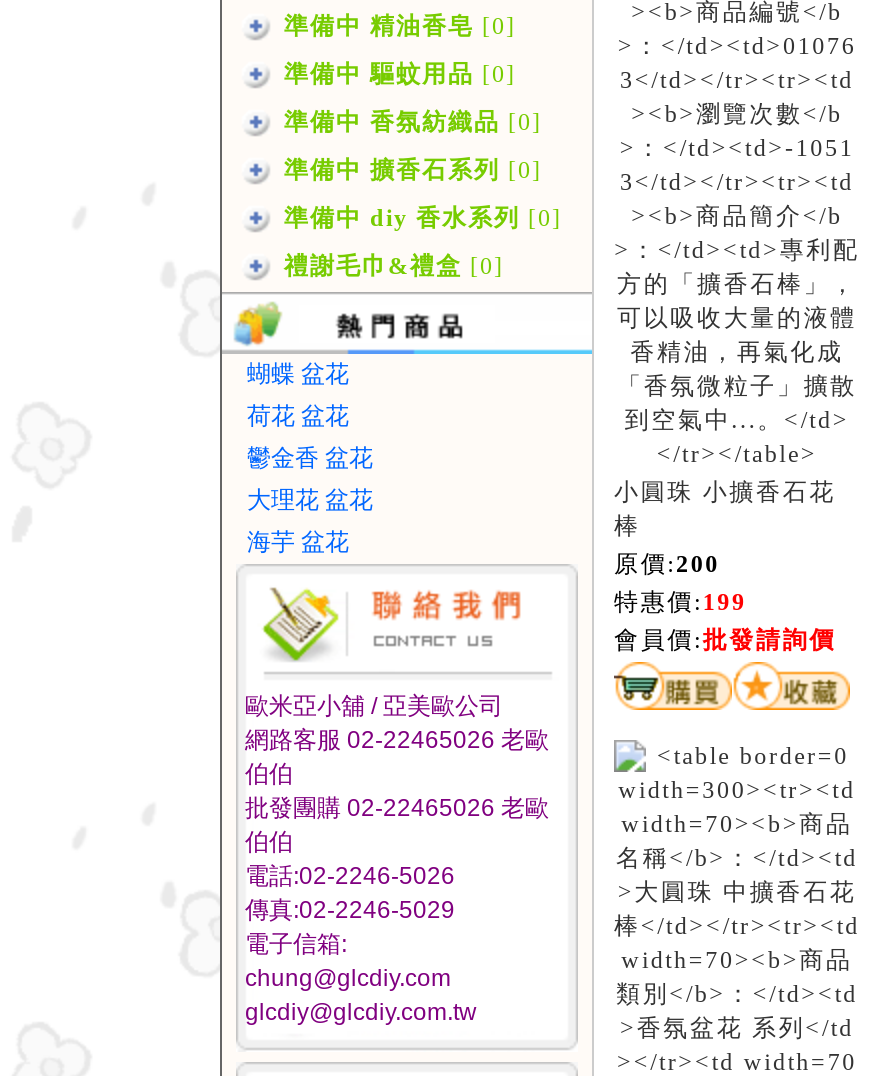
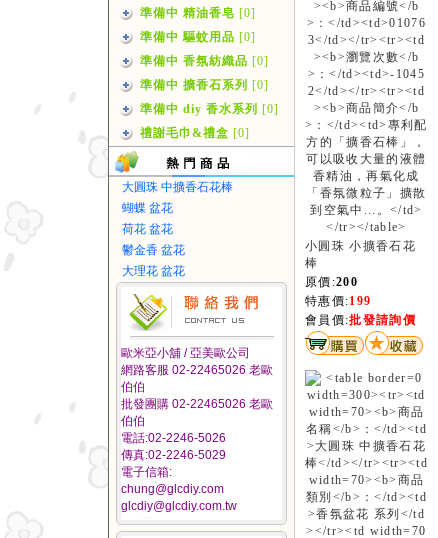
none -> [121,180,232,194] 大圓珠 中擴香石花棒
moved [247,360,373,514] -> [121,201,184,278]: 蝴蝶 盆花 | 荷花 盆花 | 鬱金香 盆花 | 大理花 盆花
[247,528,349,556] 海芋 盆花 -> none

